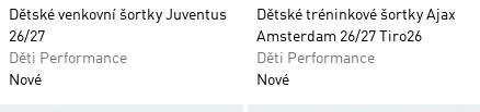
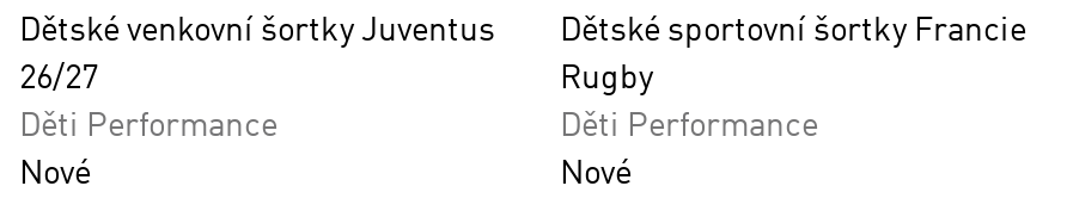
[256,8,456,45] Dětské tréninkové šortky Ajax | Amsterdam 26/27 Tiro26 -> [560,14,1026,95] Dětské sportovní šortky Francie | Rugby

